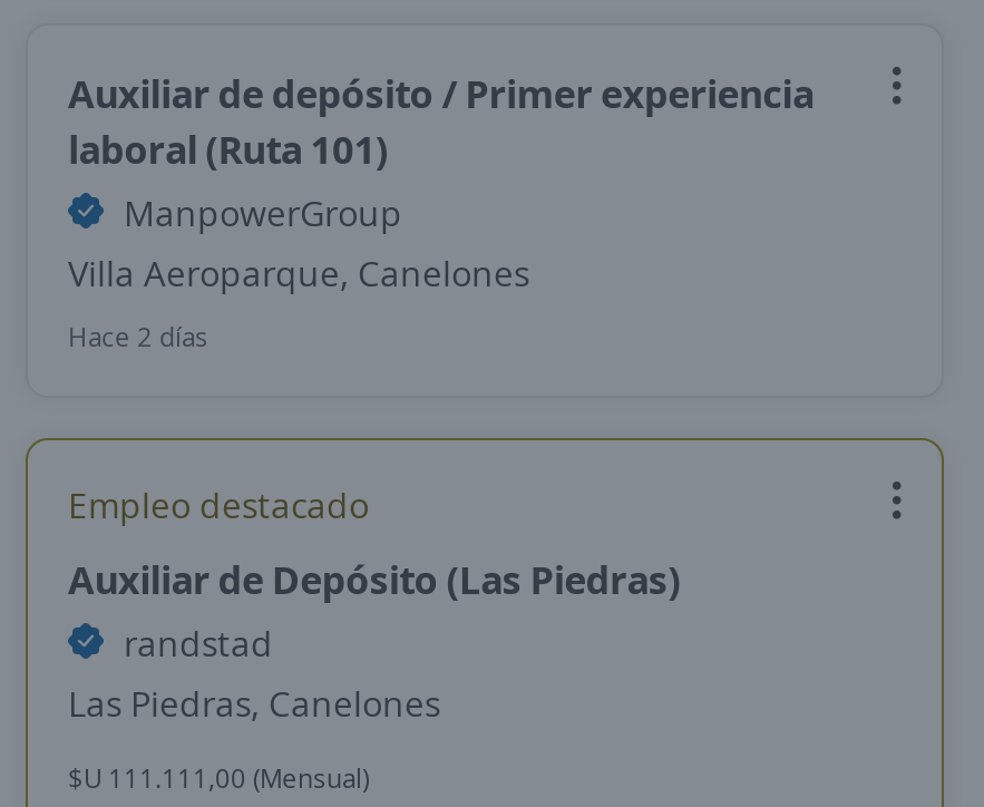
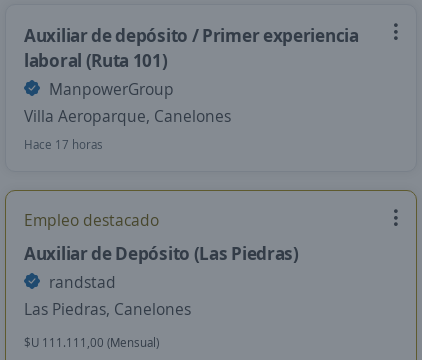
[68,318,208,356] Hace 2 días -> [24,136,103,153] Hace 17 horas

